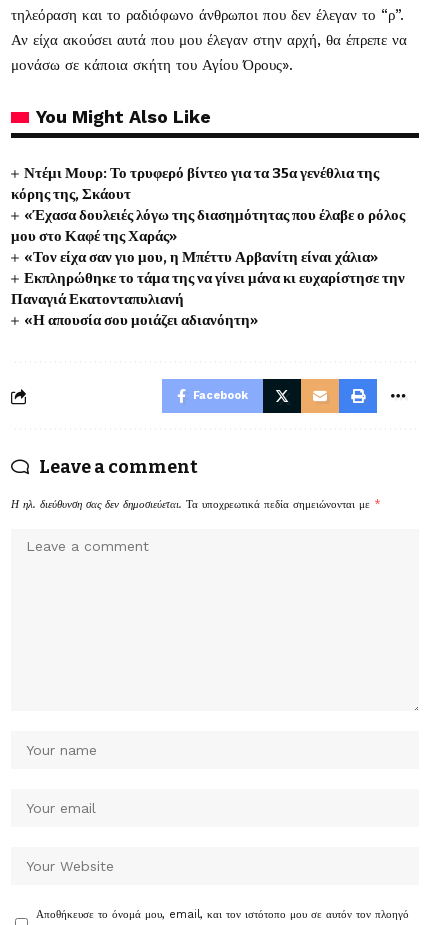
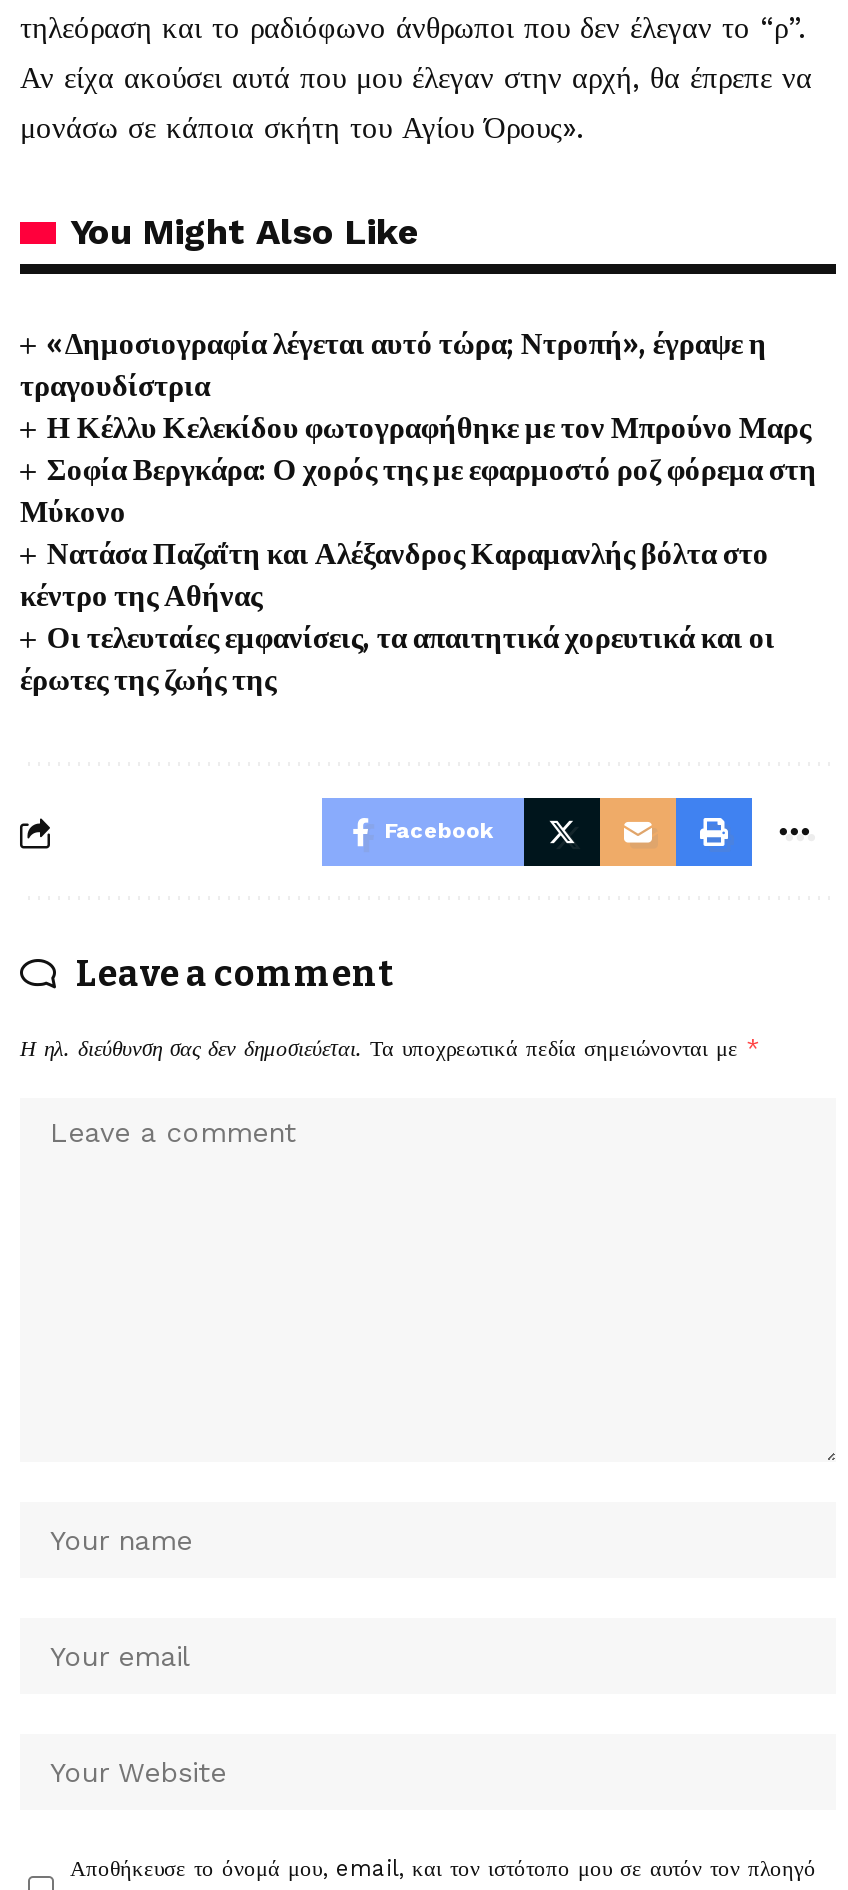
[11,164,405,329] Ντέμι Μουρ: Το τρυφερό βίντεο για τα 35α γενέθλια της | κόρης της, Σκάουτ | «Έχασα δουλειές λόγω της διασημότητας που έλαβε ο ρόλος | μου στο Καφέ της Χαράς» | «Τον είχα σαν γιο μου, η Μπέττυ Αρβανίτη είναι χάλια» | Εκπληρώθηκε το τάμα της να γίνει μάνα κι ευχαρίστησε την | Παναγιά Εκατονταπυλιανή | «Η απουσία σου μοιάζει αδιανόητη» -> [20,326,817,698] «Δημοσιογραφία λέγεται αυτό τώρα; Ντροπή», έγραψε η | τραγουδίστρια | Η Κέλλυ Κελεκίδου φωτογραφήθηκε με τον Μπρούνο Μαρς | Σοφία Βεργκάρα: Ο χορός της με εφαρμοστό ροζ φόρεμα στη | Μύκονο | Νατάσα Παζαΐτη και Αλέξανδρος Καραμανλής βόλτα στο | κέντρο της Αθήνας | Οι τελευταίες εμφανίσεις, τα απαιτητικά χορευτικά και οι | έρωτες της ζωής της

